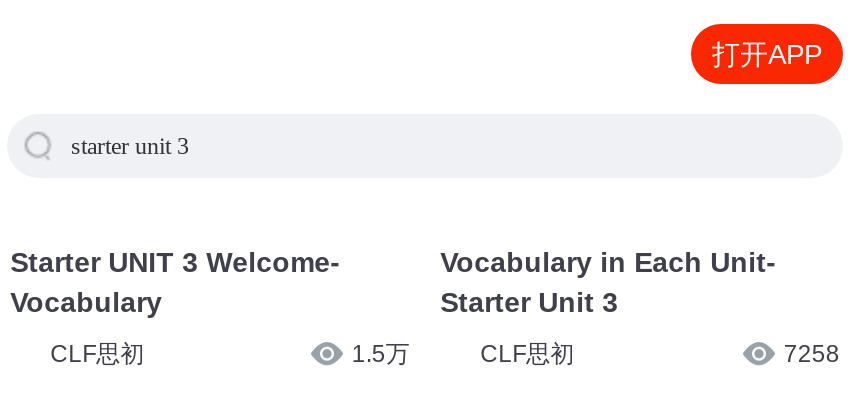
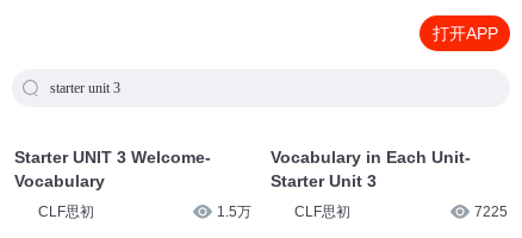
[784,340,840,368] 7258 -> [475,203,508,220] 7225

